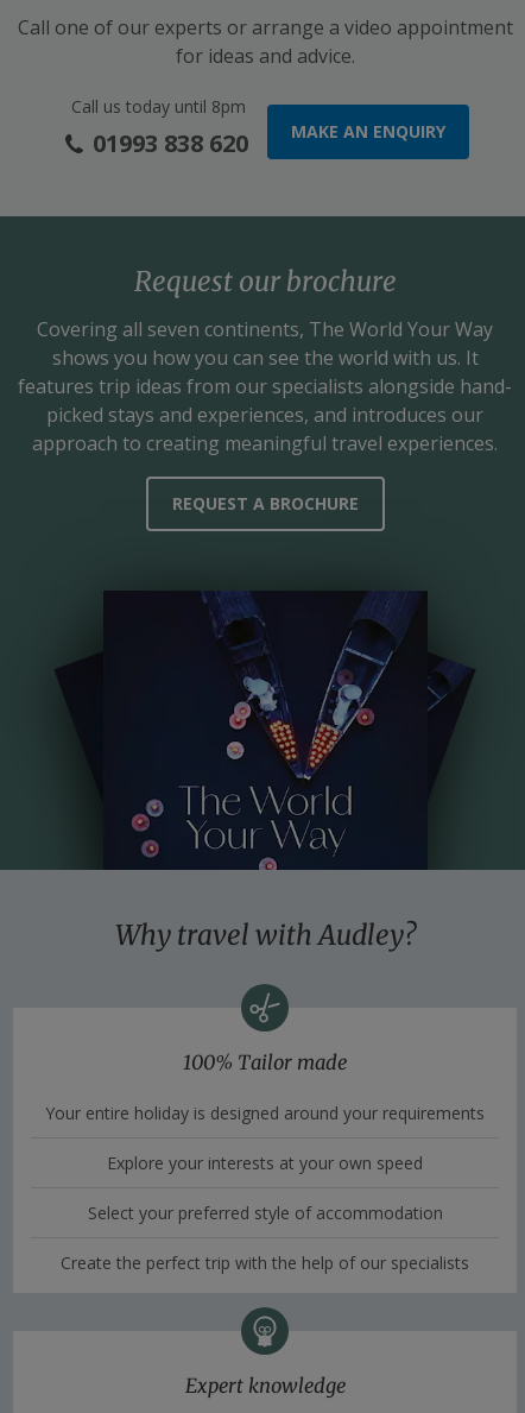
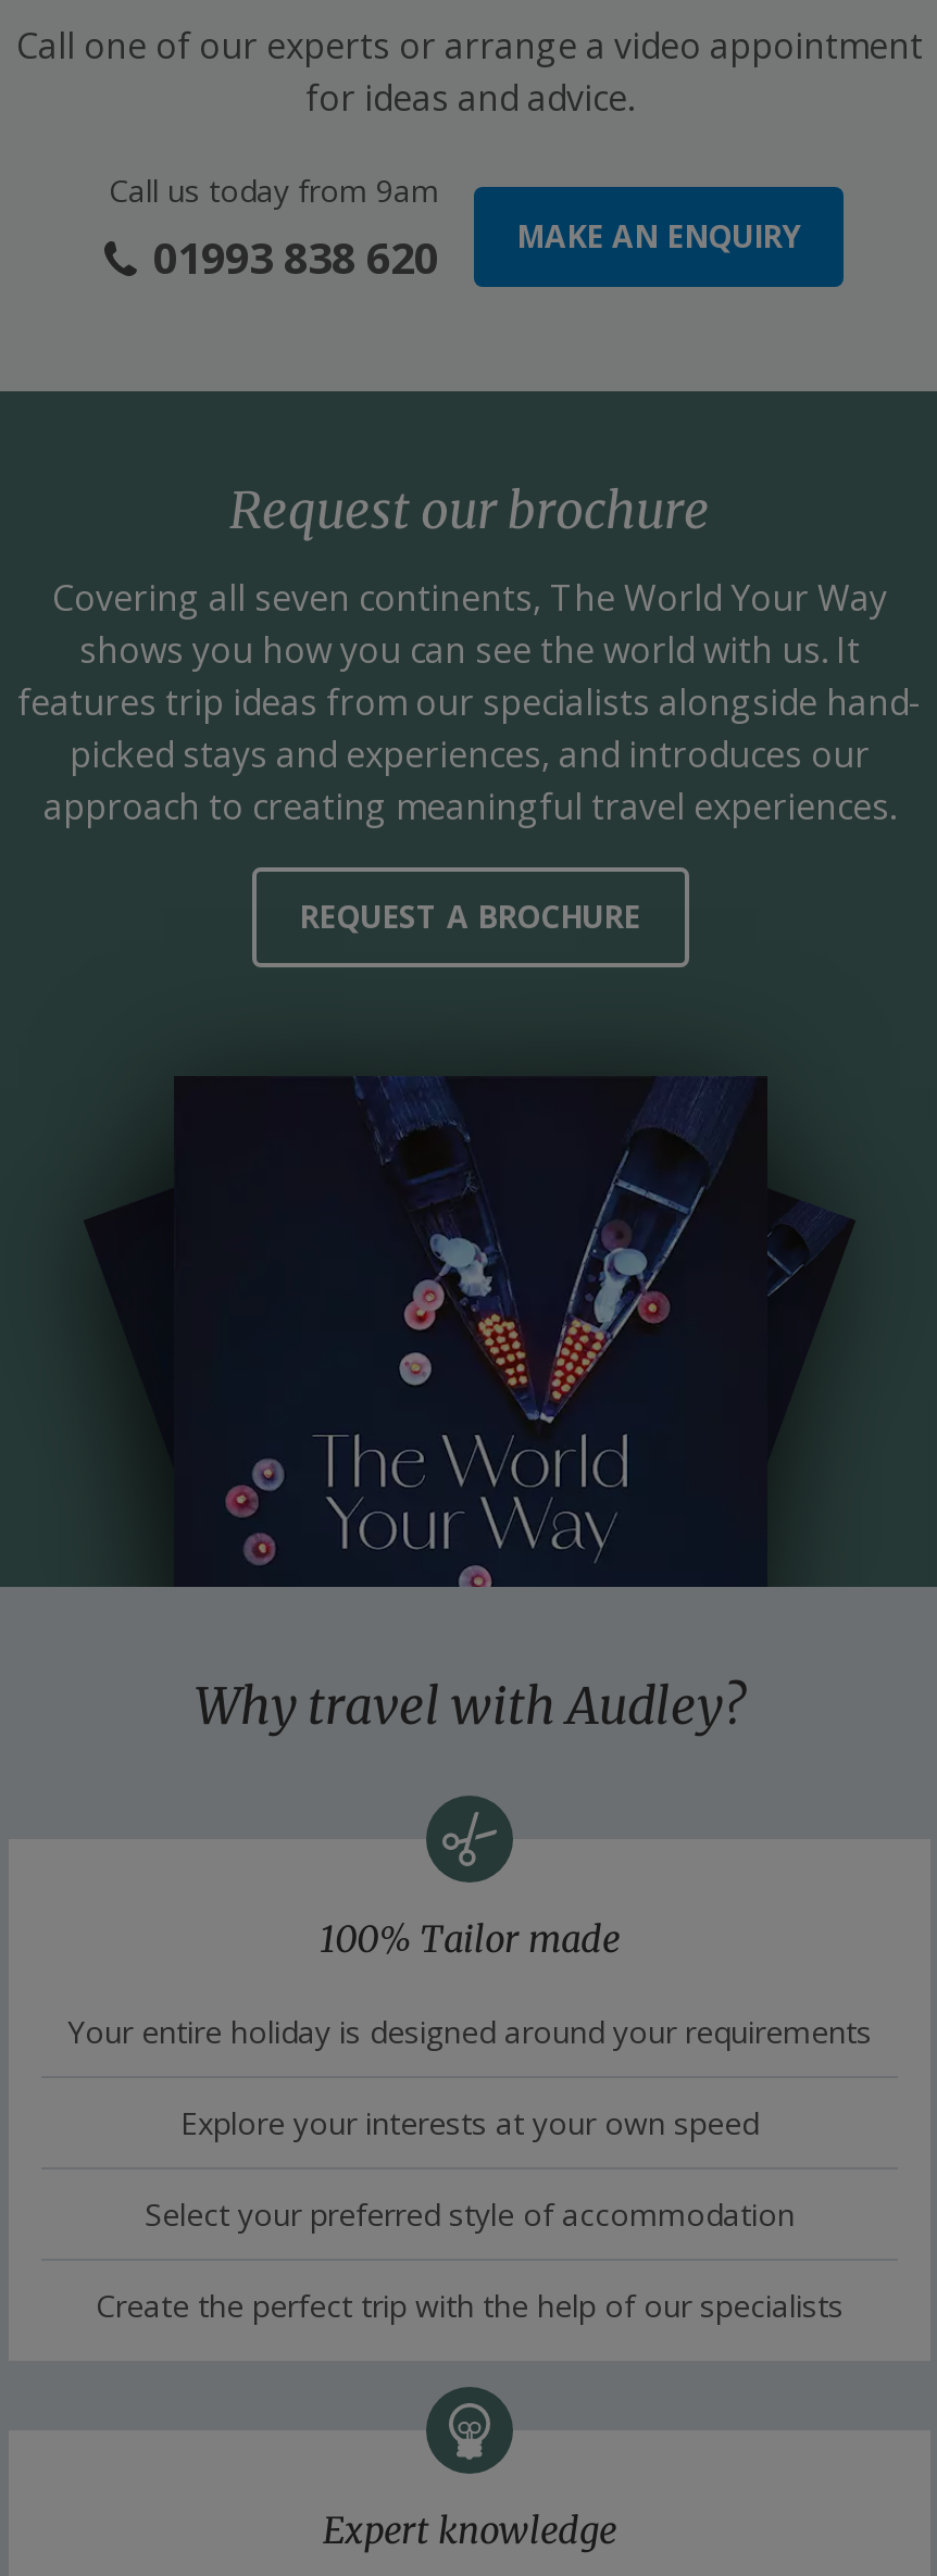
[71,96,245,118] Call us today until 8pm -> [109,171,439,212] Call us today from 9am

